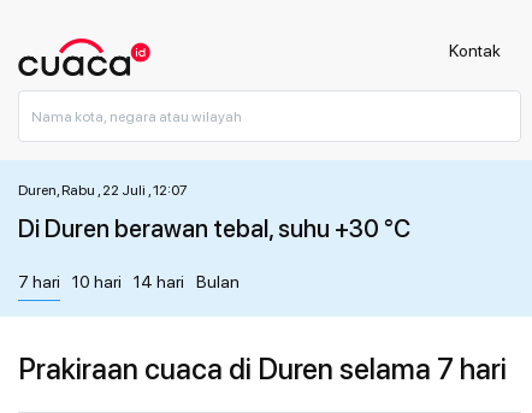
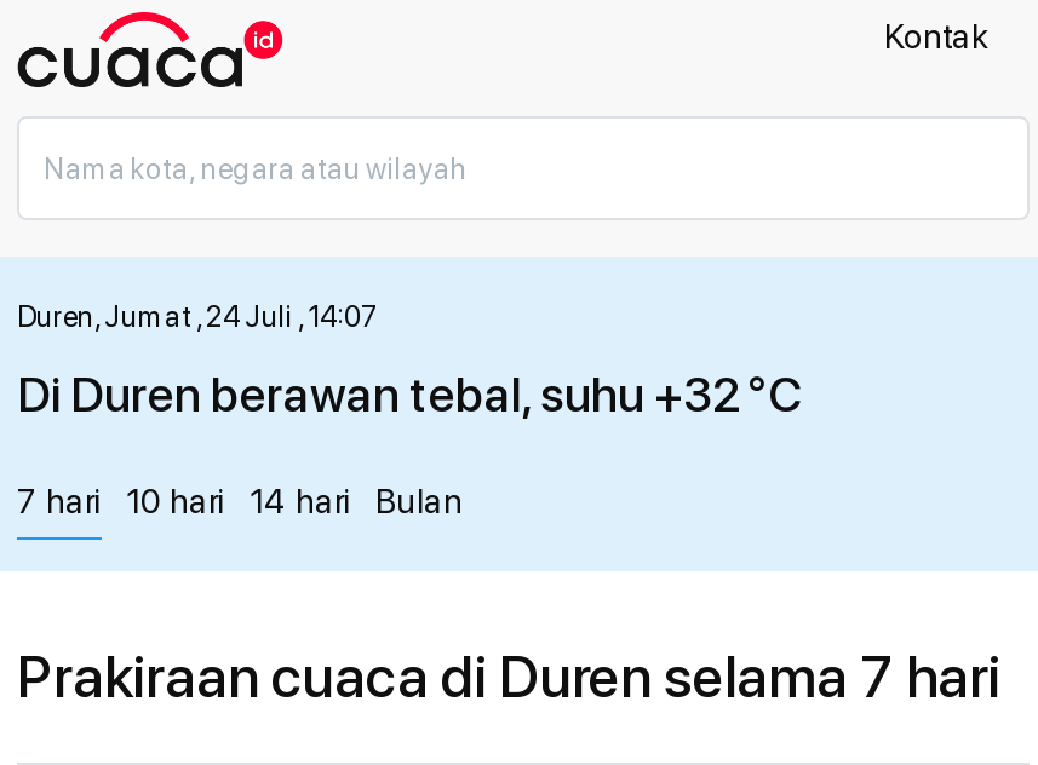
[18,182,188,199] Duren, Rabu , 22 Juli , 12:07 -> [17,300,378,334] Duren, Jumat , 24 Juli , 14:07
[18,214,410,243] Di Duren berawan tebal, suhu +30 °C -> [17,366,802,424] Di Duren berawan tebal, suhu +32 °C

